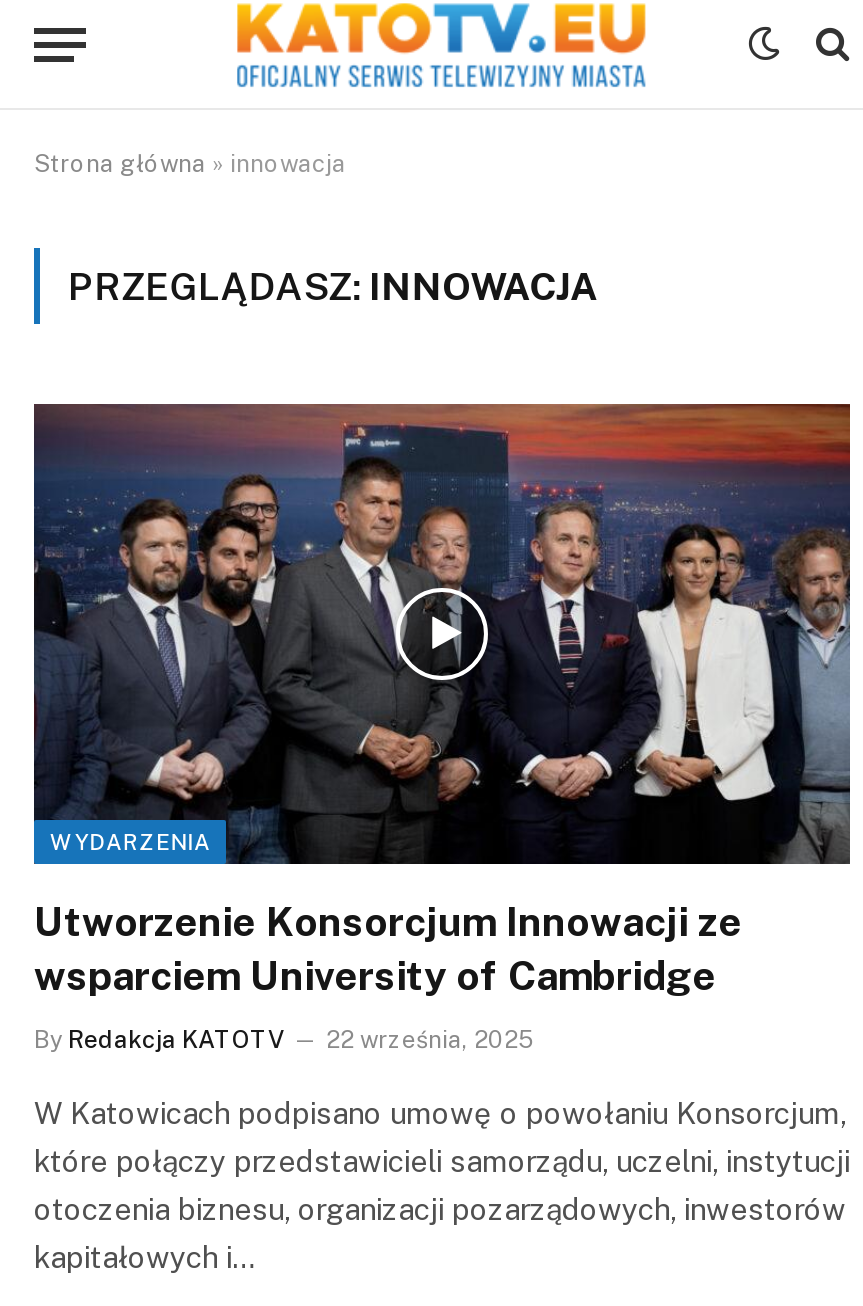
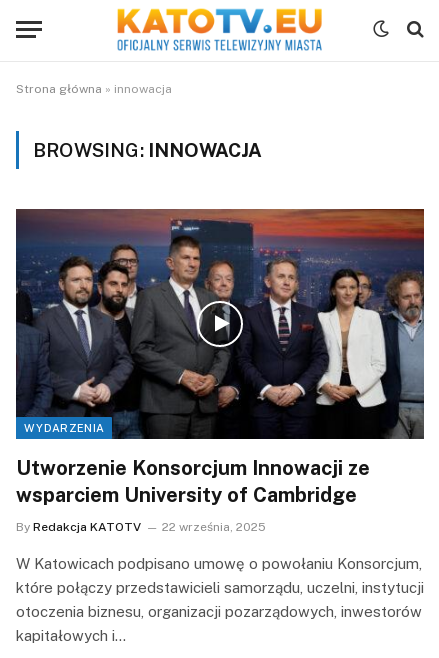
[68,264,598,308] PRZEGLĄDASZ: INNOWACJA -> [33,139,263,161] BROWSING: INNOWACJA

